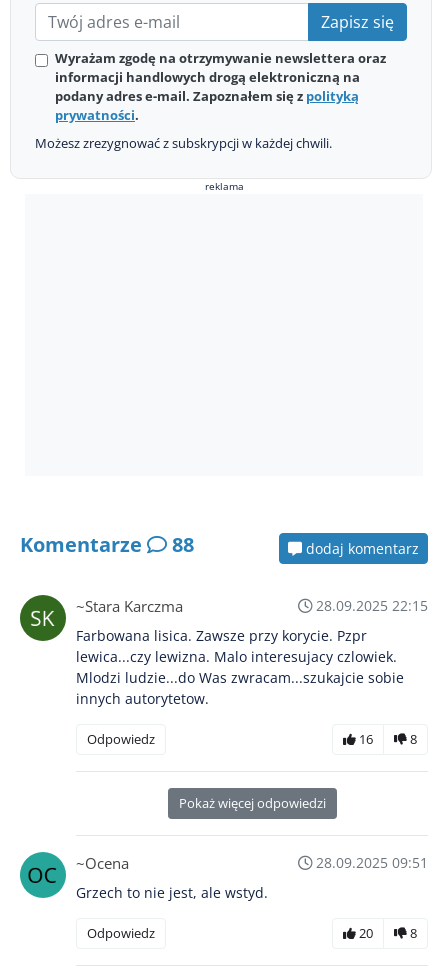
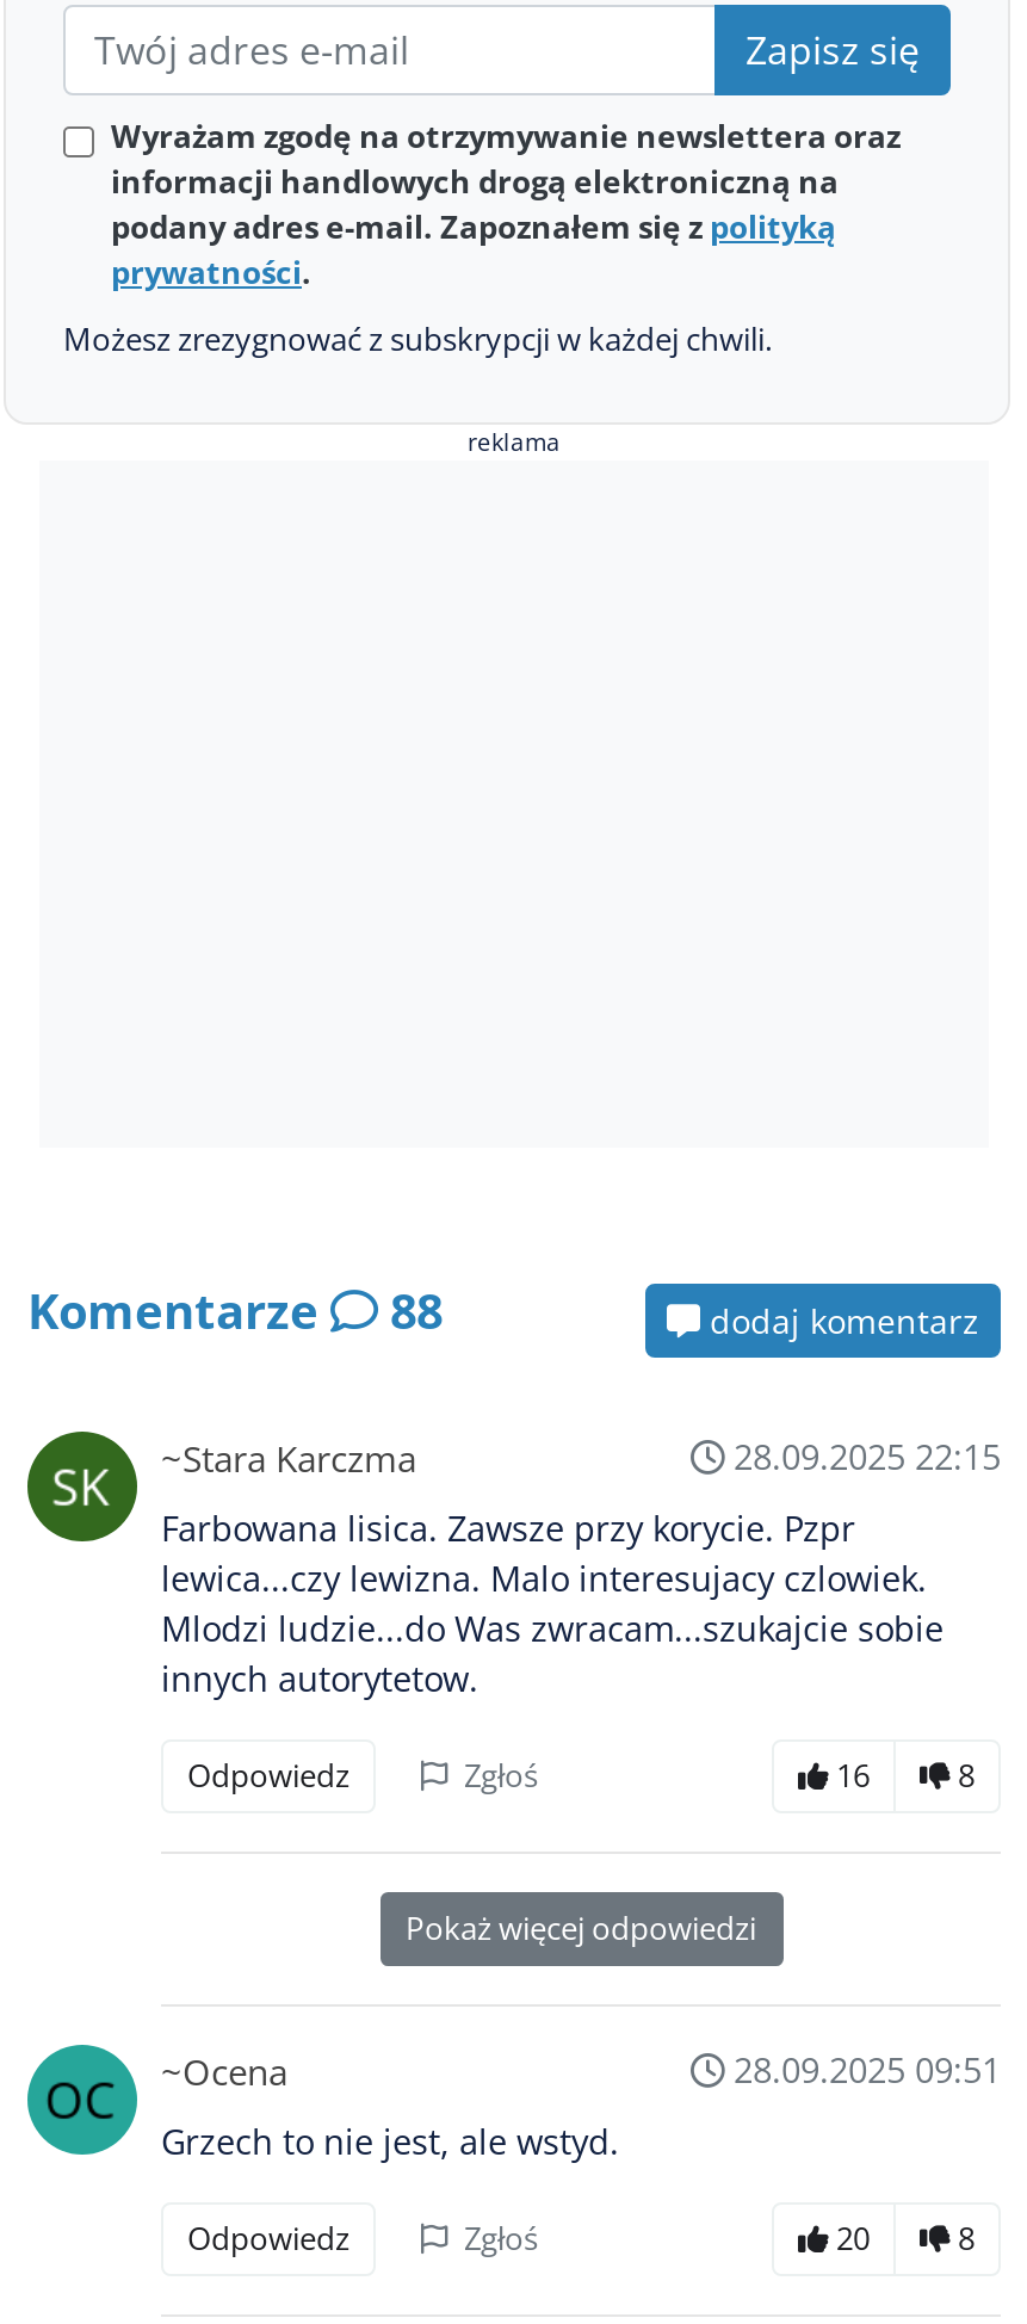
none -> [464,1754,538,1797] Zgłoś
none -> [464,2217,538,2260] Zgłoś

